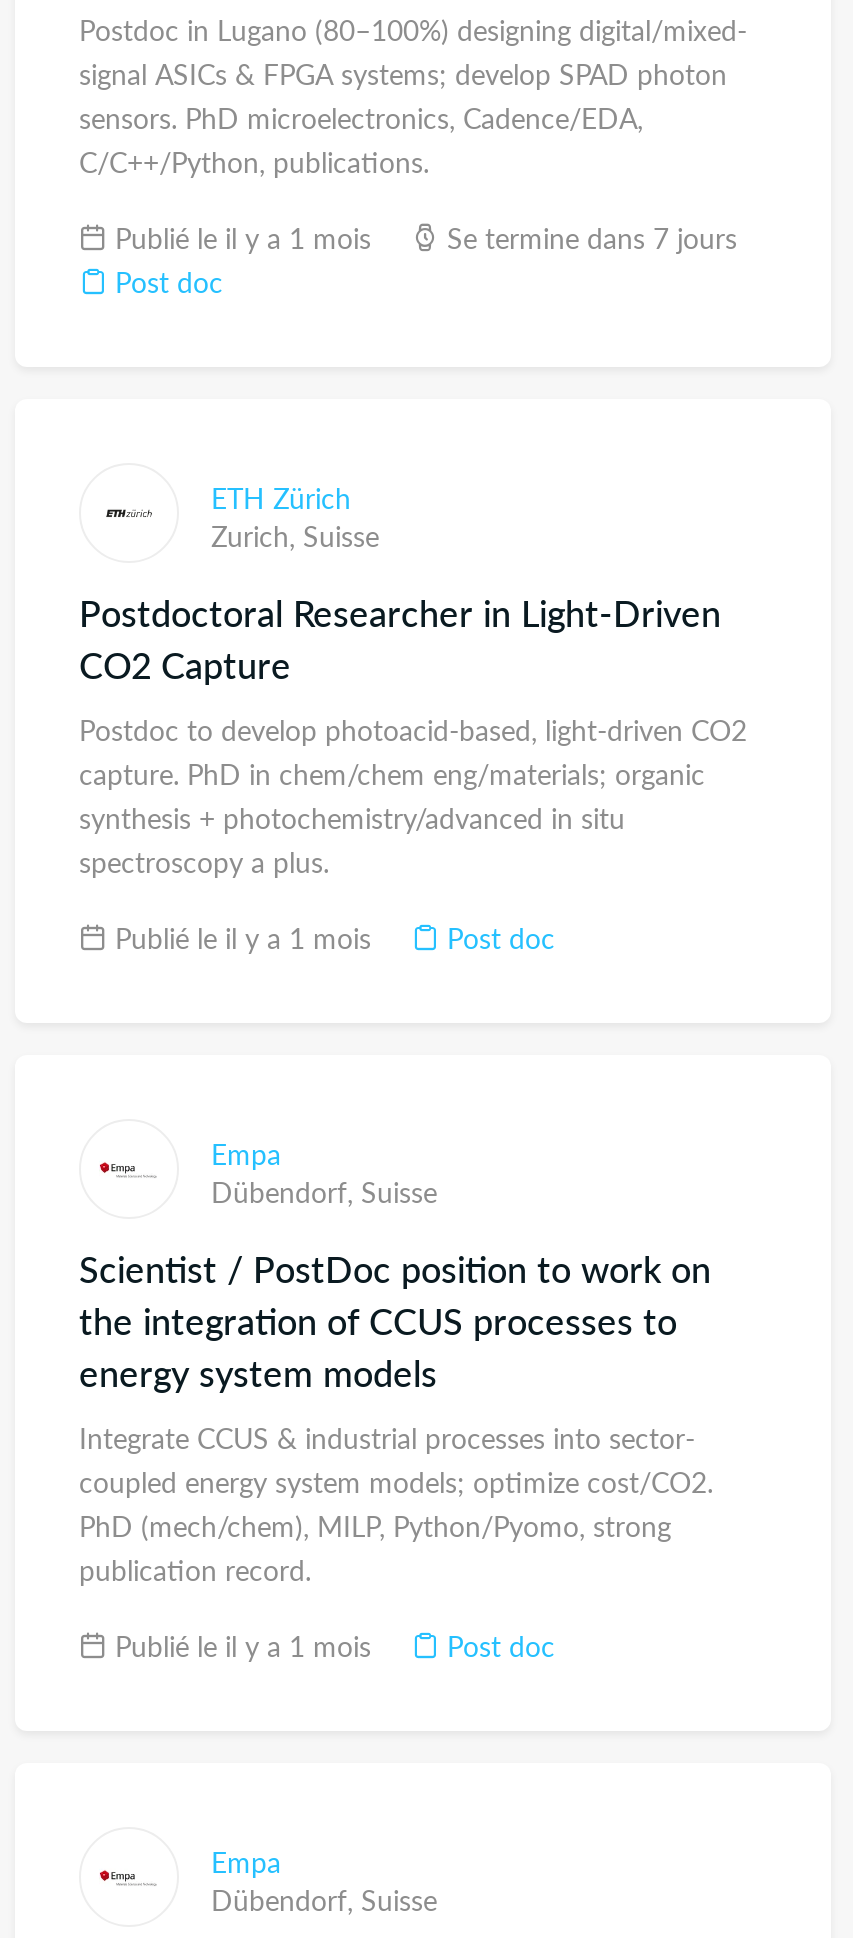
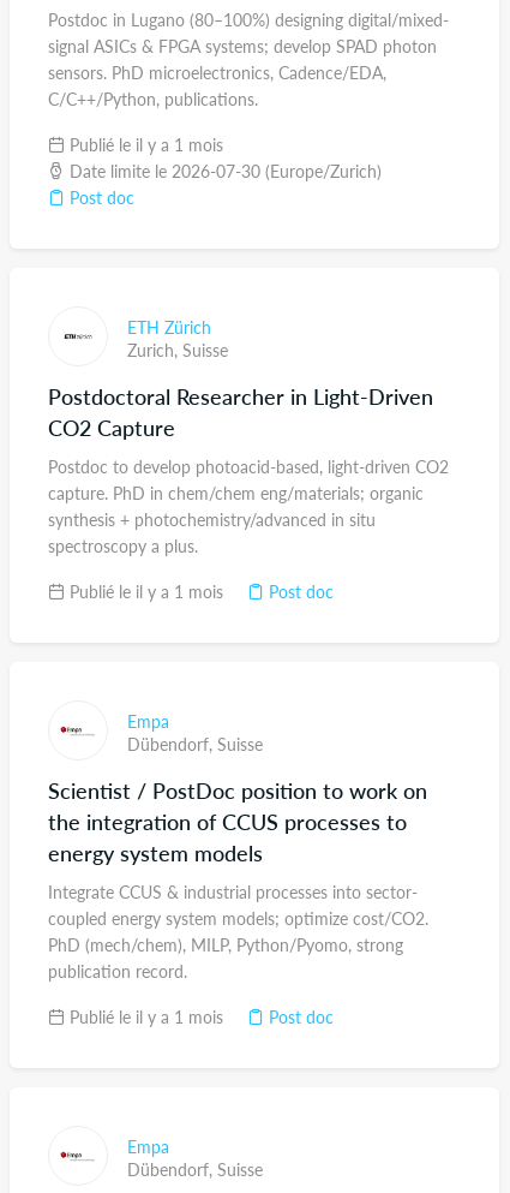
[439,217,737,257] Se termine dans 7 jours -> [65,159,382,183] Date limite le 2026-07-30 (Europe/Zurich)

